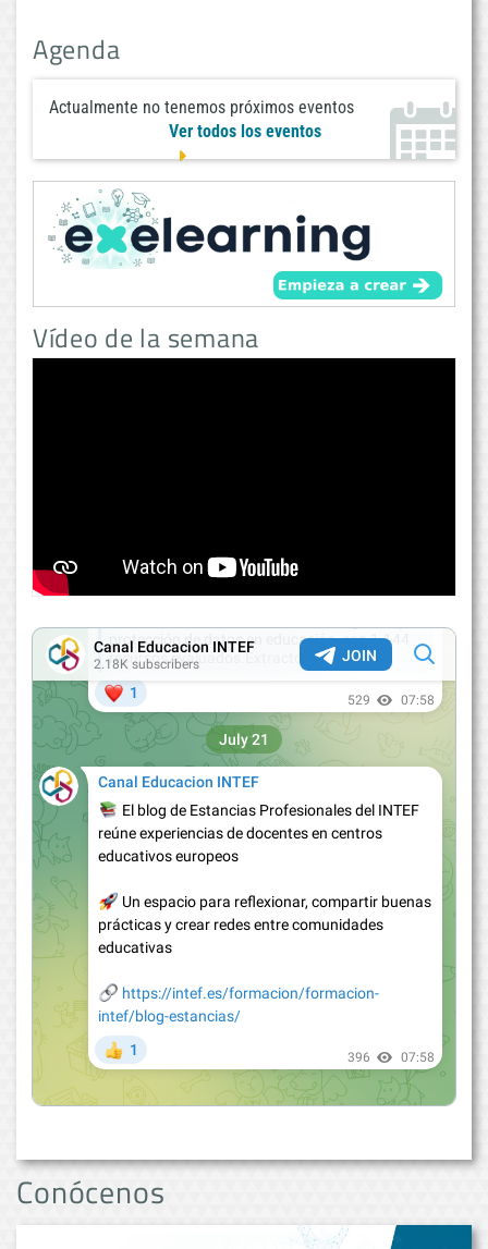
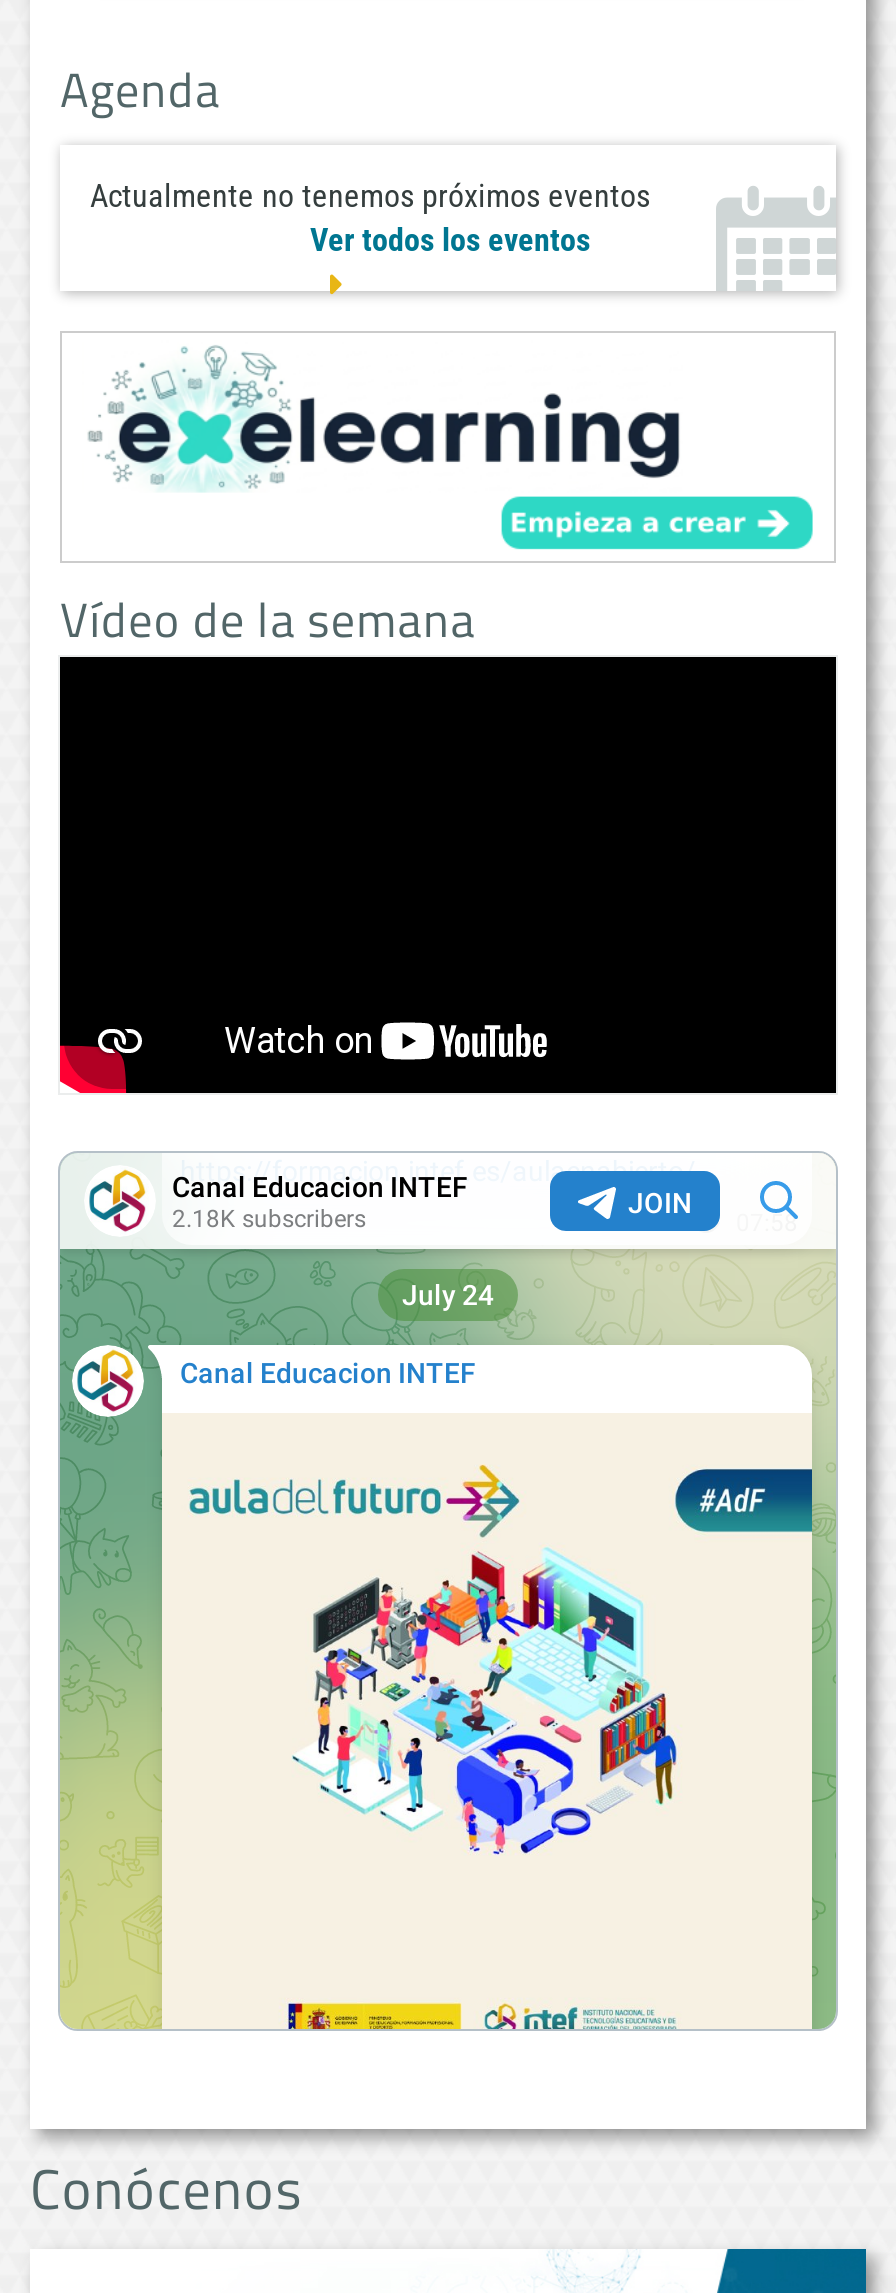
[38,681,443,1026] [image] -> [70,1247,814,1879] [image]
[89,1041,442,1106] [image] -> [162,1915,814,2031] [image]

